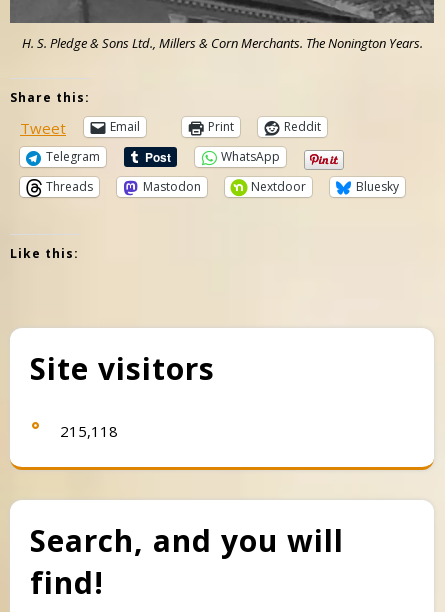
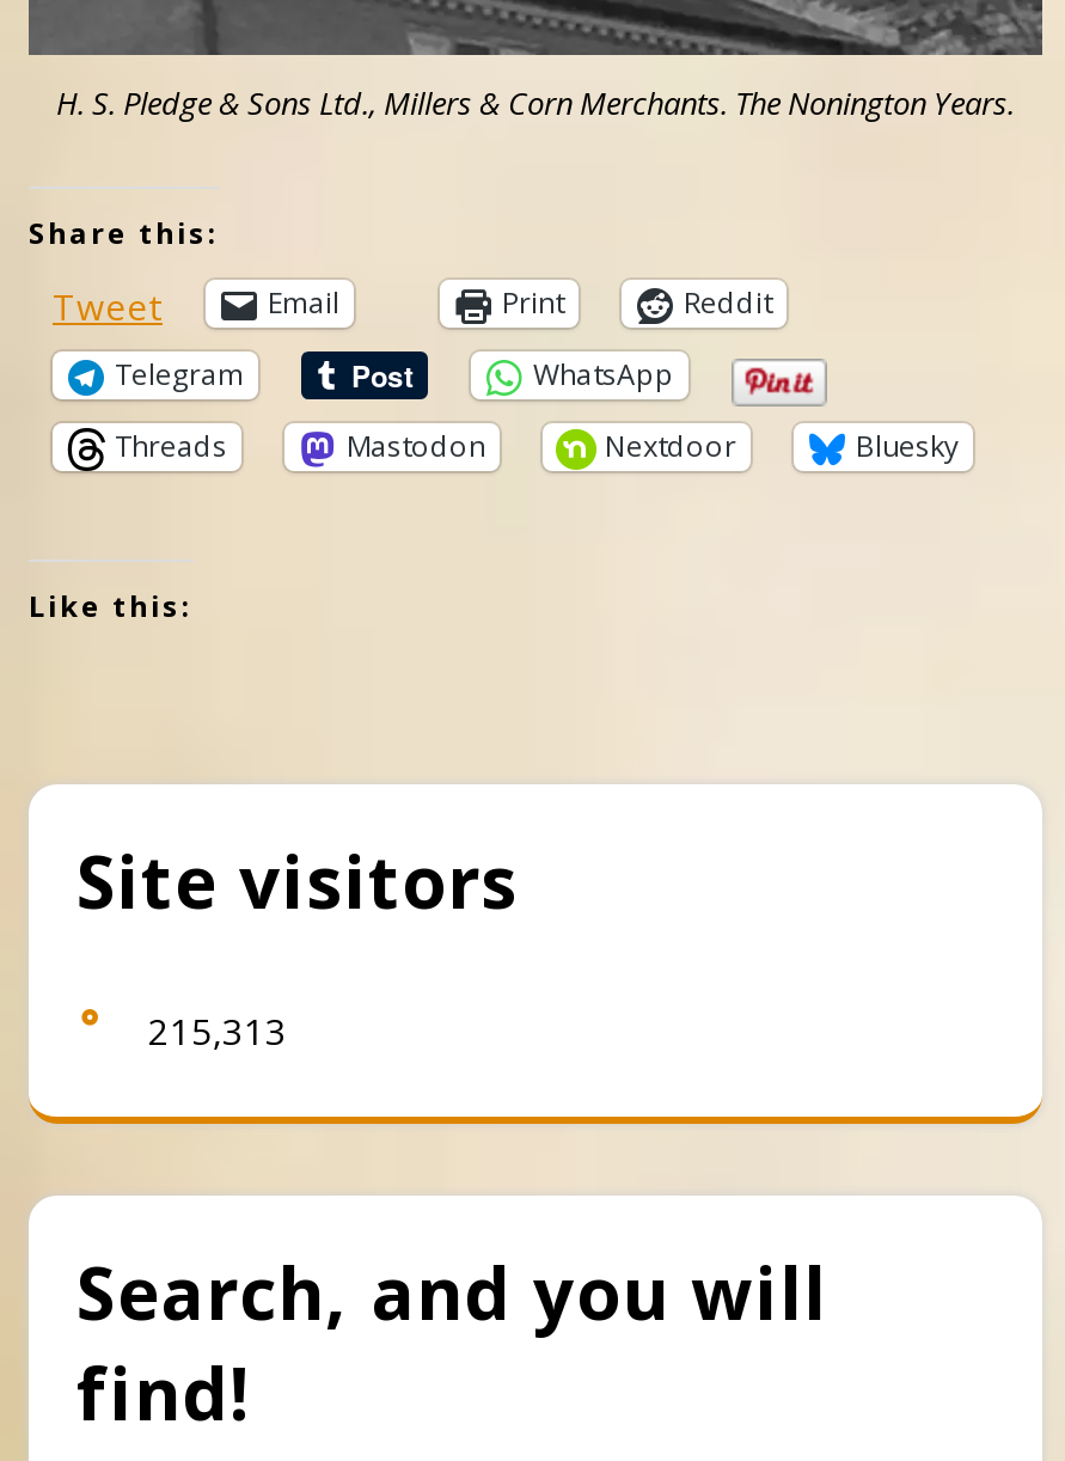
[60,421,118,441] 215,118 -> [148,1006,287,1054] 215,313

